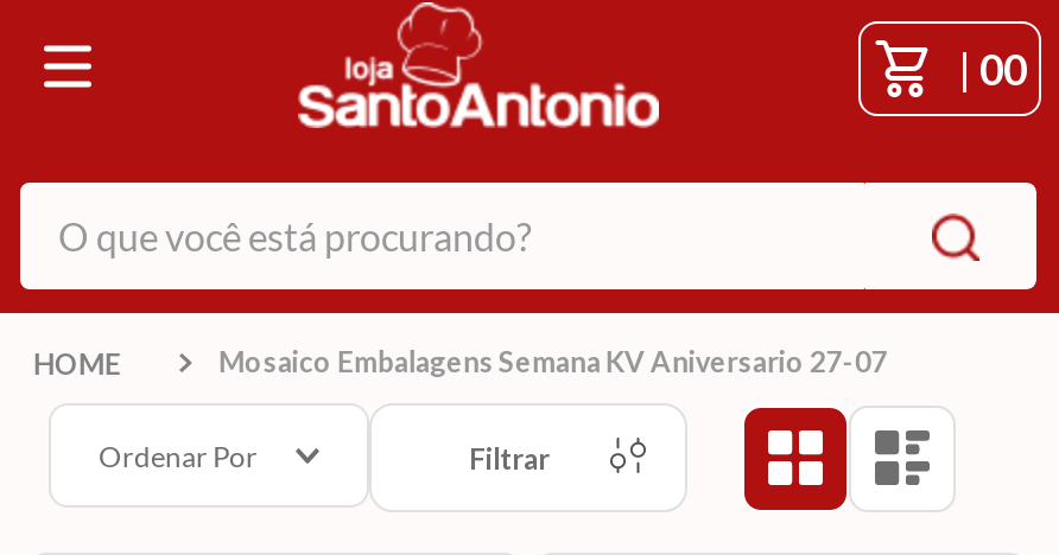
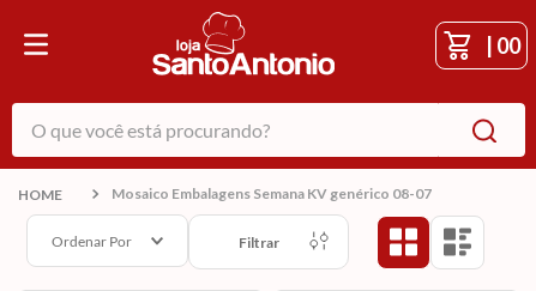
[218,345,888,380] Mosaico Embalagens Semana KV Aniversario 27-07 -> [112,185,432,203] Mosaico Embalagens Semana KV genérico 08-07

